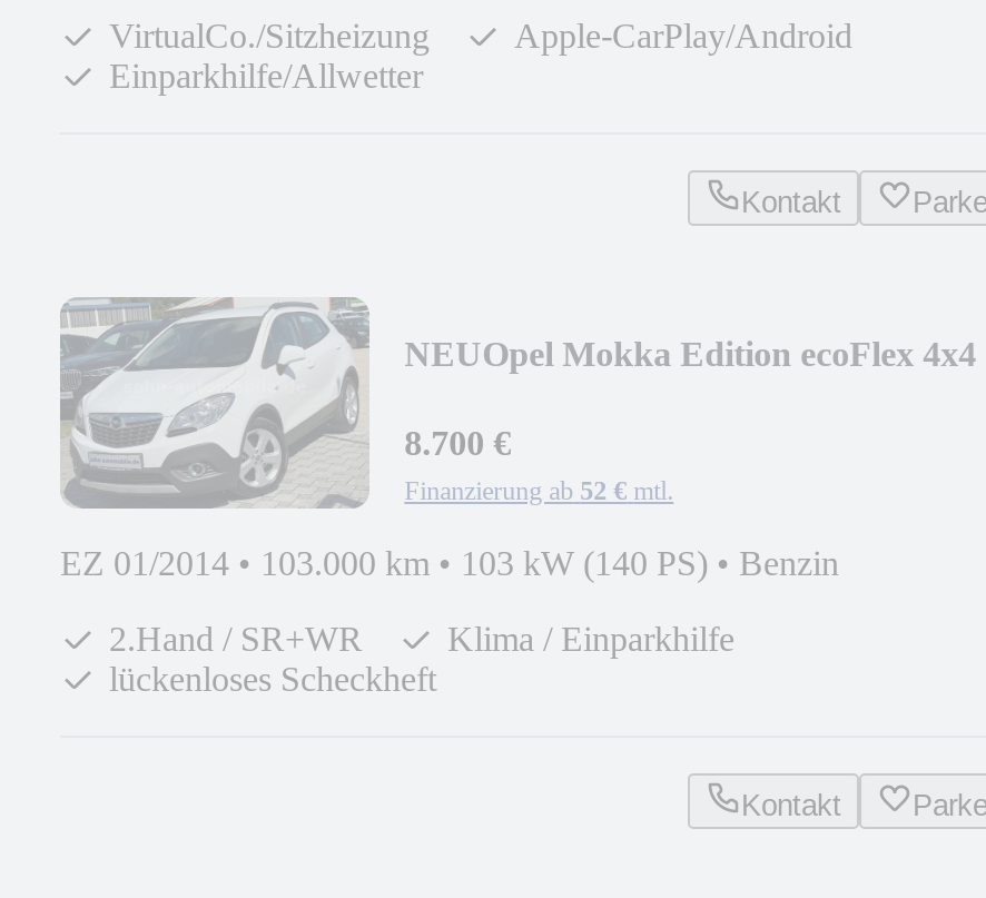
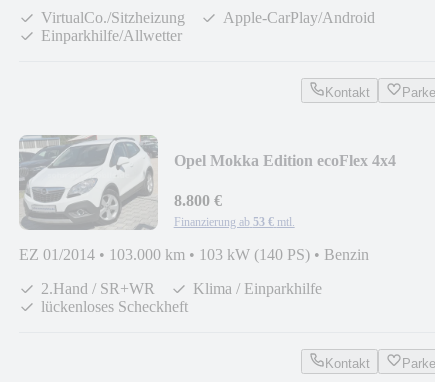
[404,334,976,372] NEUOpel Mokka Edition ecoFlex 4x4 -> [174,152,396,169] Opel Mokka Edition ecoFlex 4x4
[404,423,511,461] 8.700 € -> [174,192,222,209] 8.800 €
[404,474,674,506] Finanzierung ab 52 € mtl. -> [174,215,295,229] Finanzierung ab 53 € mtl.

